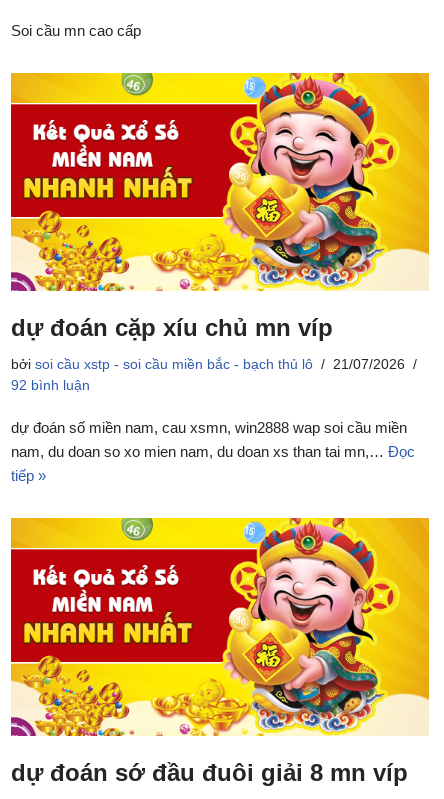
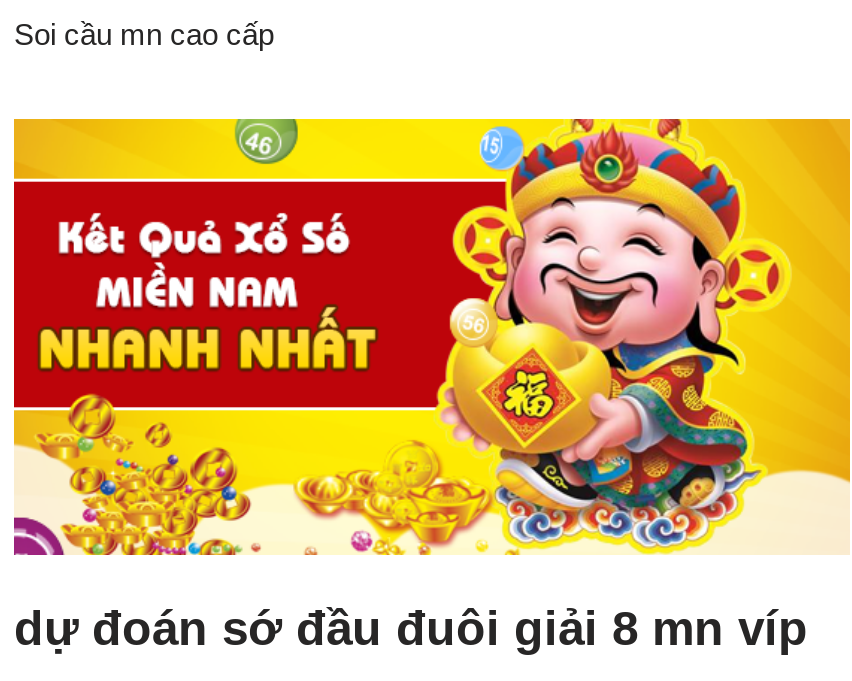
[11,314,415,484] dự đoán cặp xíu chủ mn víp | bởi soi cầu xstp - soi cầu miền bắc - bạch thủ lô | 21/07/2026 | 92 bình luận | dự đoán số miền nam, cau xsmn, win2888 wap soi cầu miền | nam, du doan so xo mien nam, du doan xs than tai mn,… Đọc | tiếp » -> none

